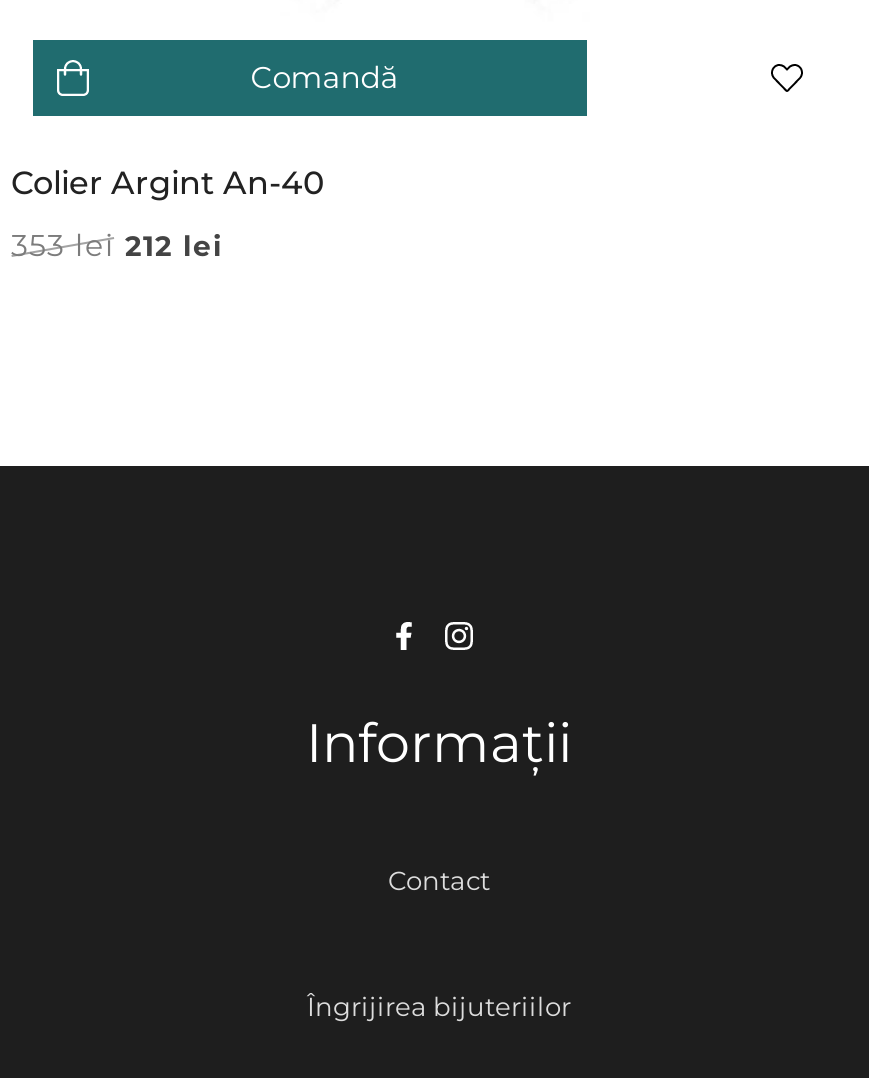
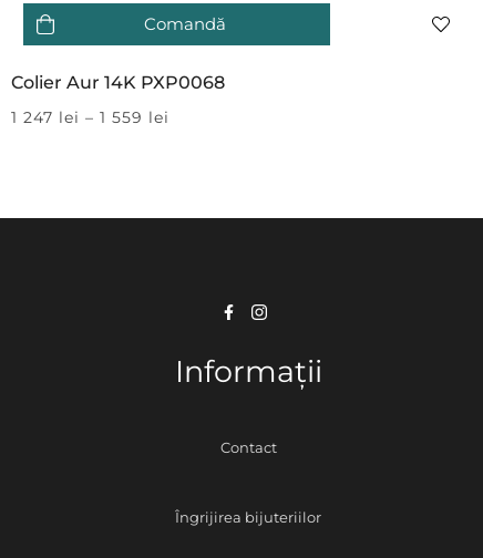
[11,164,325,202] Colier Argint An-40 -> [11,72,225,93] Colier Aur 14K PXP0068
[11,226,223,264] 353lei 212 lei -> [11,108,169,128] 1 247lei – 1 559 lei

